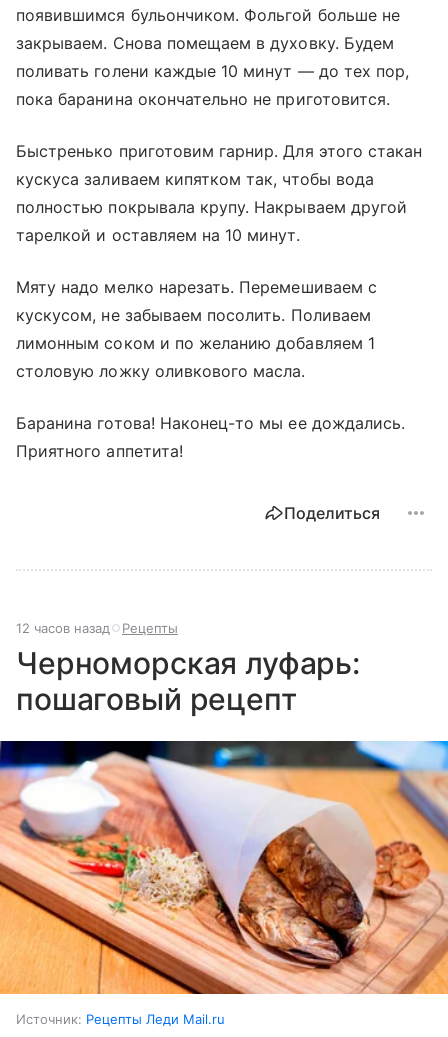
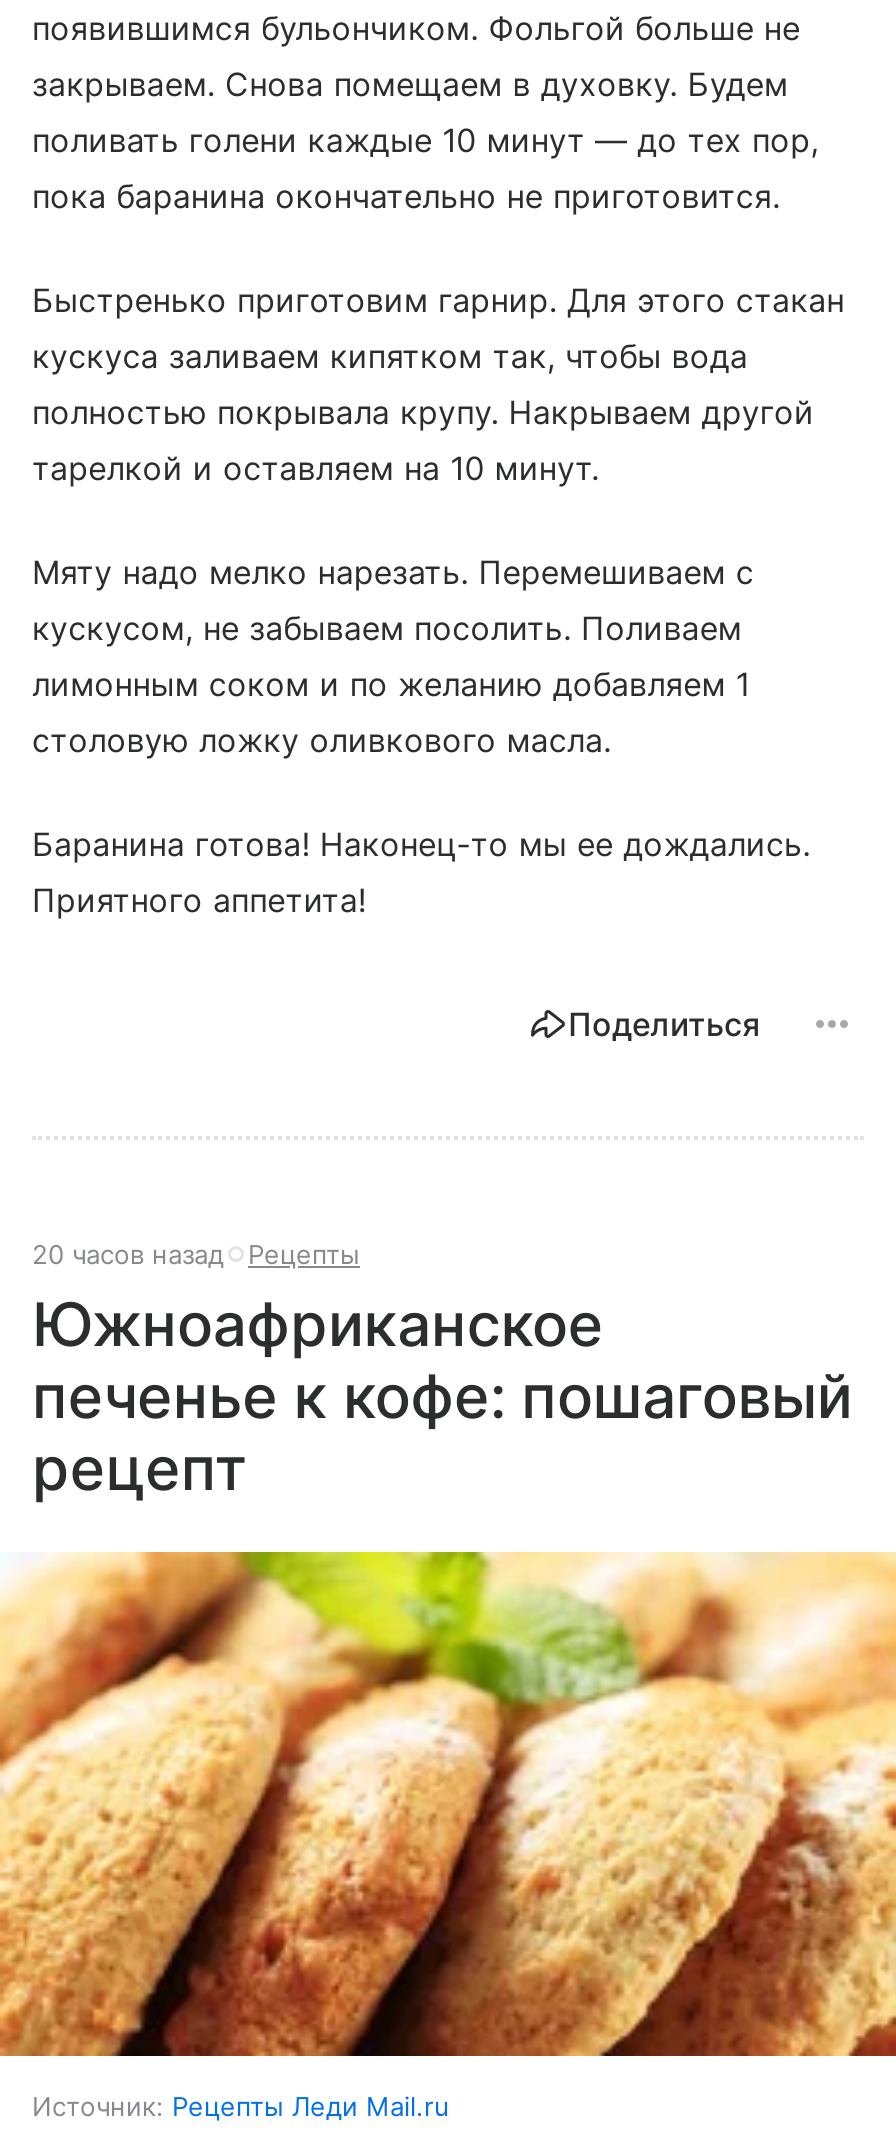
[16,620,178,636] 12 часов назад Рецепты -> [32,1239,360,1271] 20 часов назад Рецепты
[16,645,360,717] Черноморская луфарь: | пошаговый рецепт -> [32,1289,853,1505] Южноафриканское | печенье к кофе: пошаговый | рецепт
[3,740,445,995] [image] -> [6,1550,890,2058] [image]

